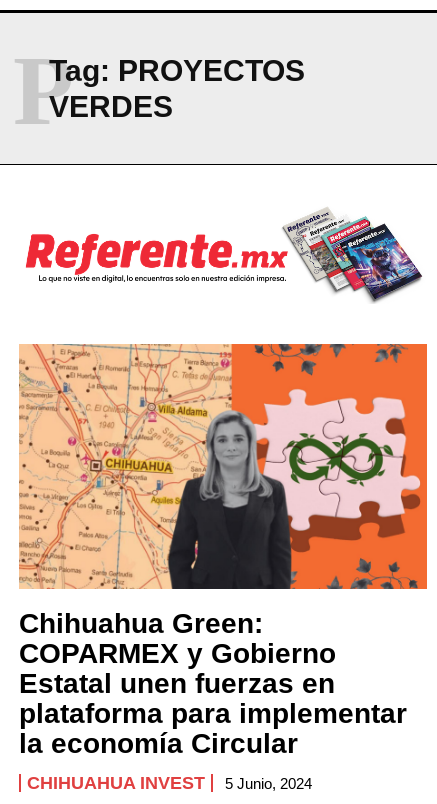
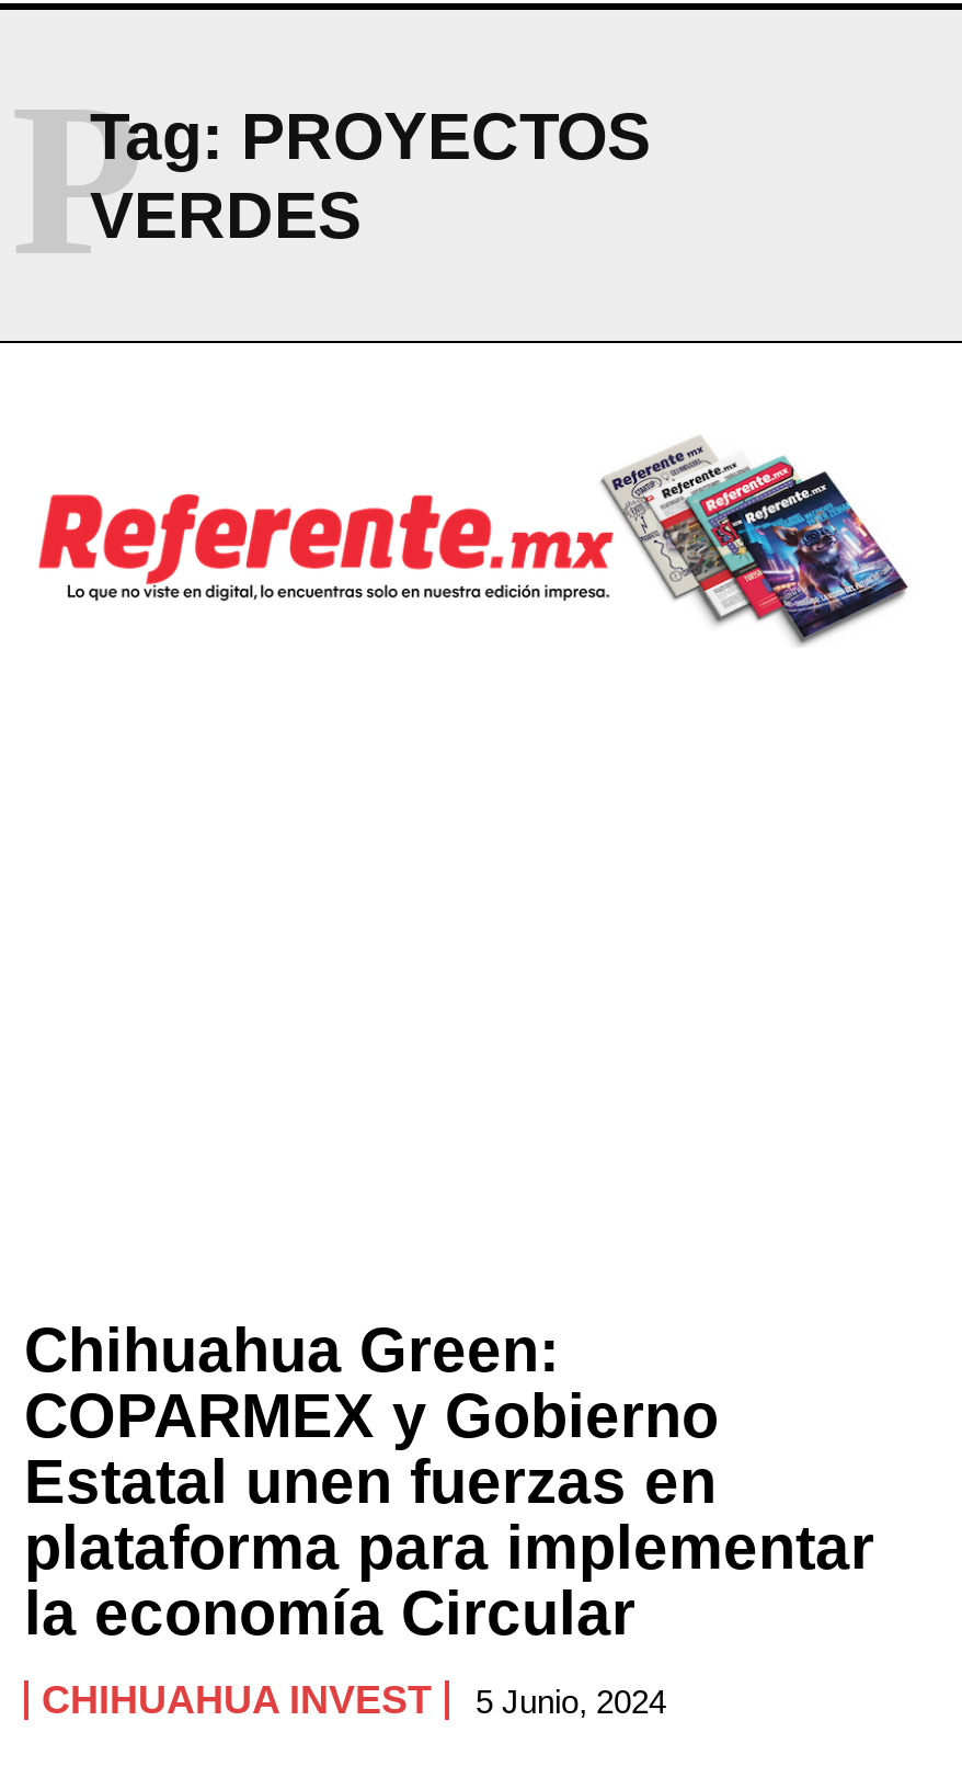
[18,343,428,590] [image] -> none

